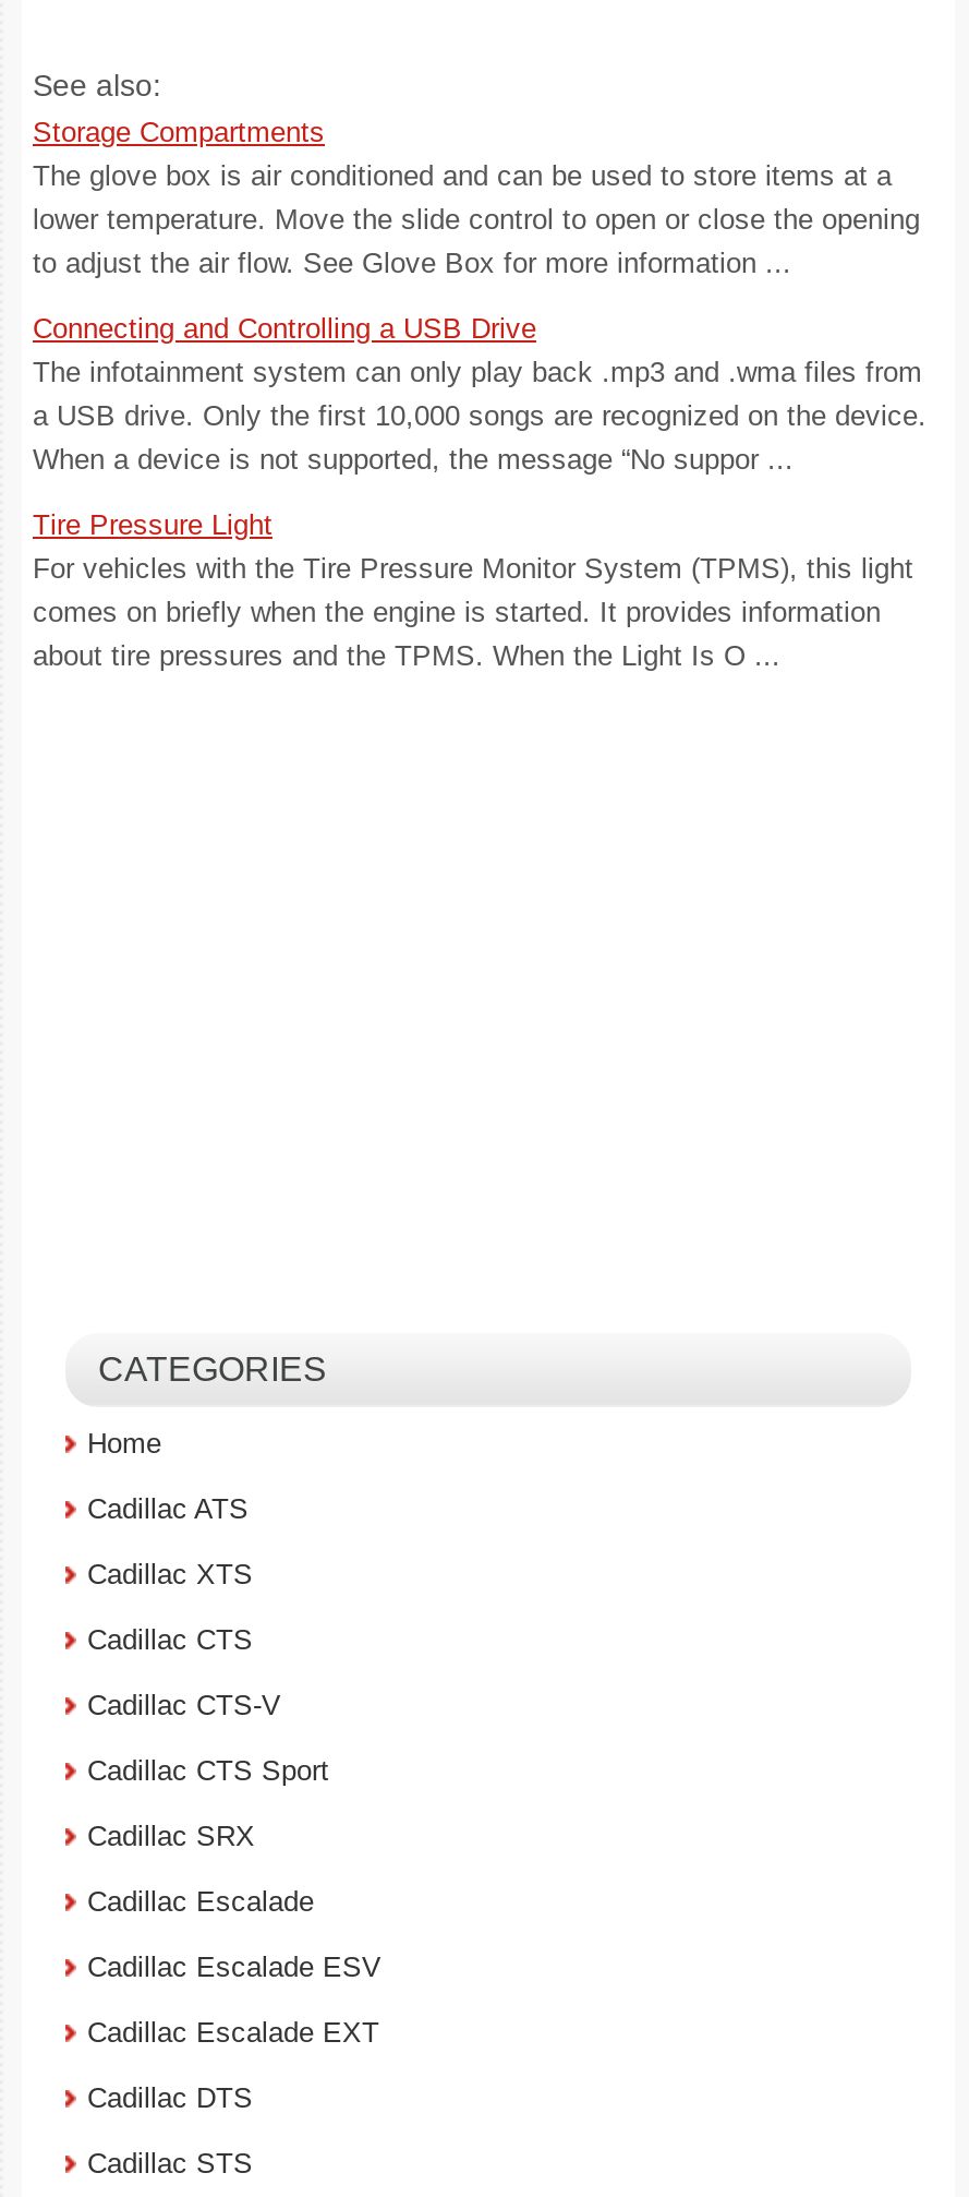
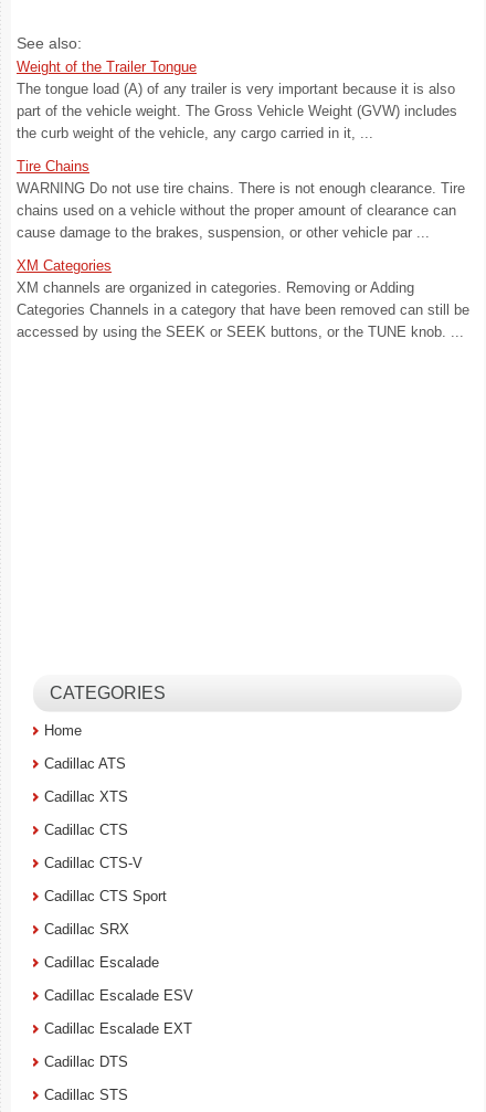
[33,116,920,279] Storage Compartments | The glove box is air conditioned and can be used to store items at a | lower temperature. Move the slide control to open or close the opening | to adjust the air flow. See Glove Box for more information ... -> [17,59,457,141] Weight of the Trailer Tongue | The tongue load (A) of any trailer is very important because it is also | part of the vehicle weight. The Gross Vehicle Weight (GVW) includes | the curb weight of the vehicle, any cargo carried in it, ...
[33,312,926,476] Connecting and Controlling a USB Drive | The infotainment system can only play back .mp3 and .wma files from | a USB drive. Only the first 10,000 songs are recognized on the device. | When a device is not supported, the message “No suppor ... -> [17,158,465,241] Tire Chains | WARNING Do not use tire chains. There is not enough clearance. Tire | chains used on a vehicle without the proper amount of clearance can | cause damage to the brakes, suspension, or other vehicle par ...
[33,508,913,672] Tire Pressure Light | For vehicles with the Tire Pressure Monitor System (TPMS), this light | comes on briefly when the engine is started. It provides information | about tire pressures and the TPMS. When the Light Is O ... -> [17,257,469,340] XM Categories | XM channels are organized in categories. Removing or Adding | Categories Channels in a category that have been removed can still be | accessed by using the SEEK or SEEK buttons, or the TUNE knob. ...

